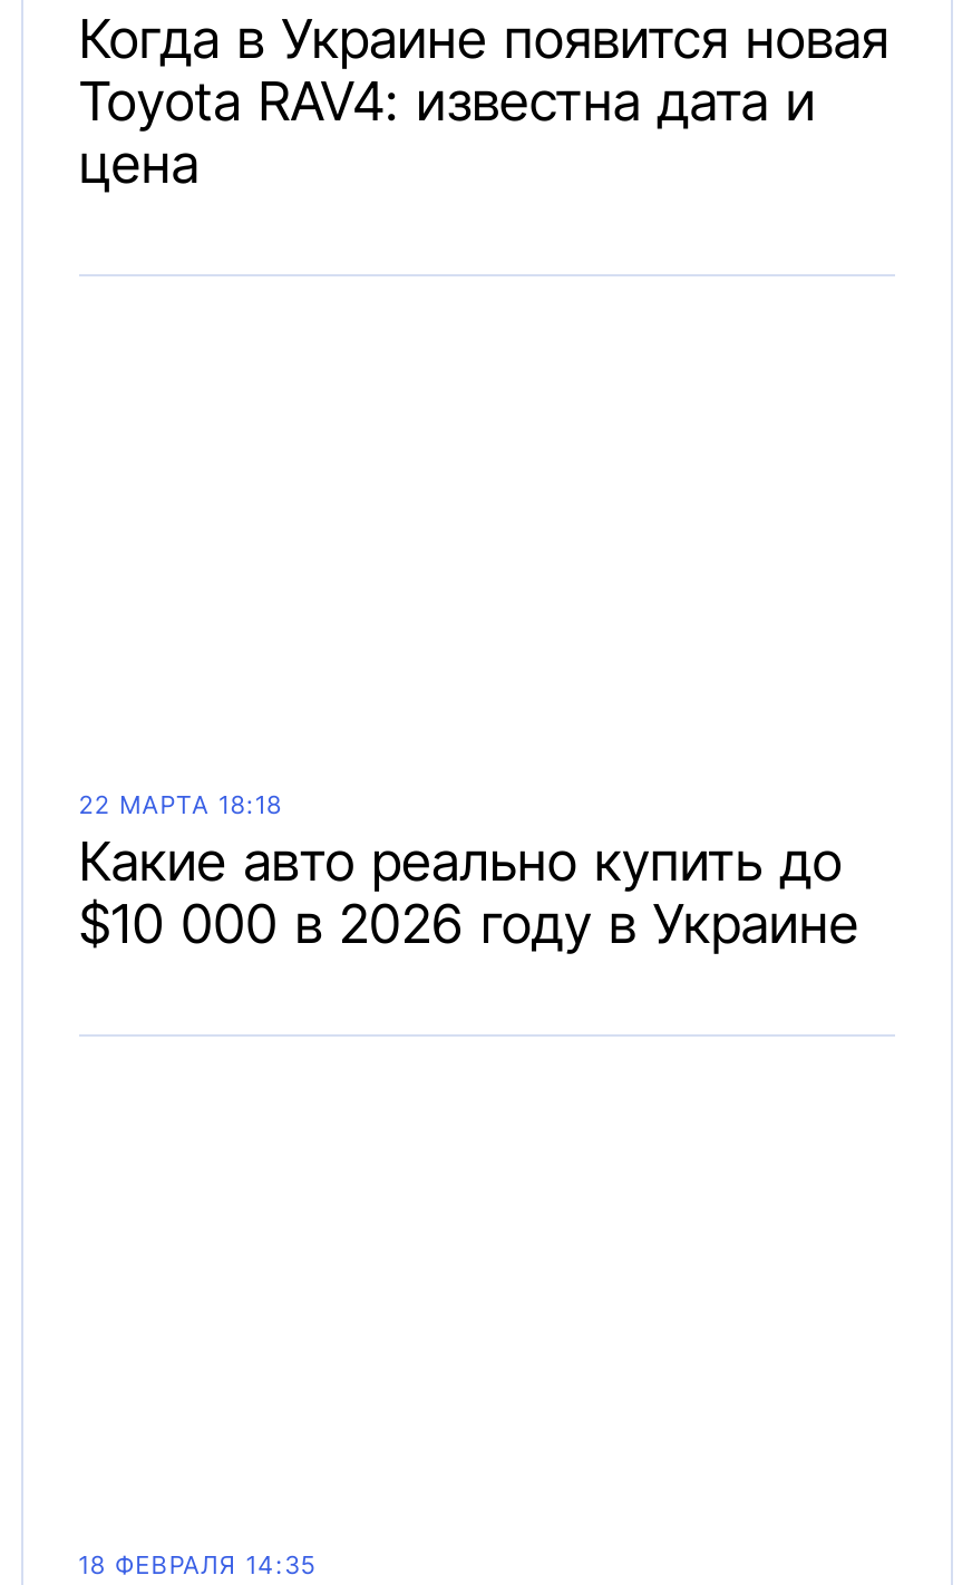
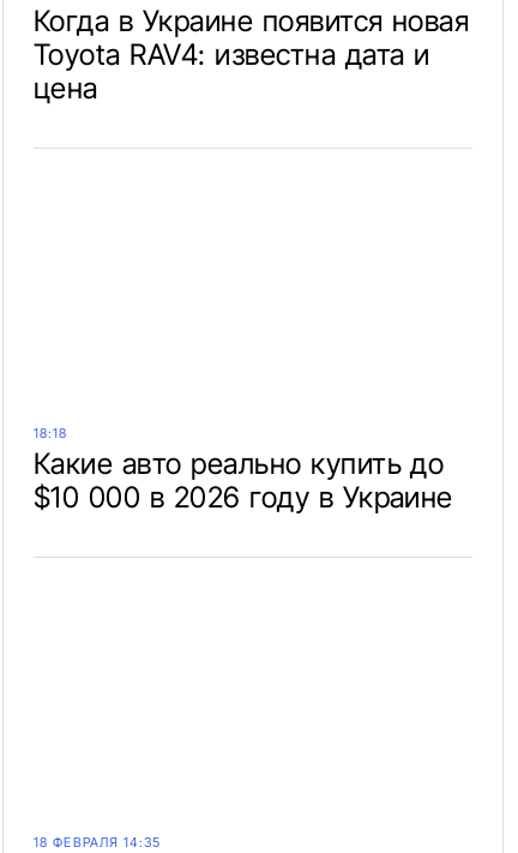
[79,789,283,820] 22 МАРТА 18:18 -> [34,425,68,441] 18:18

